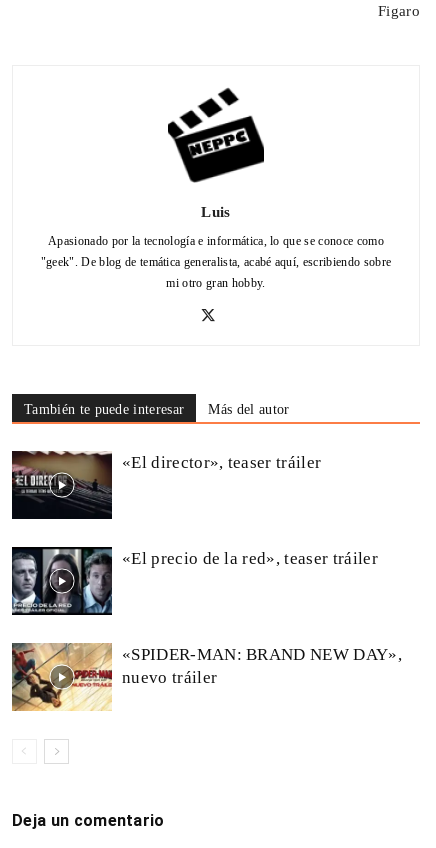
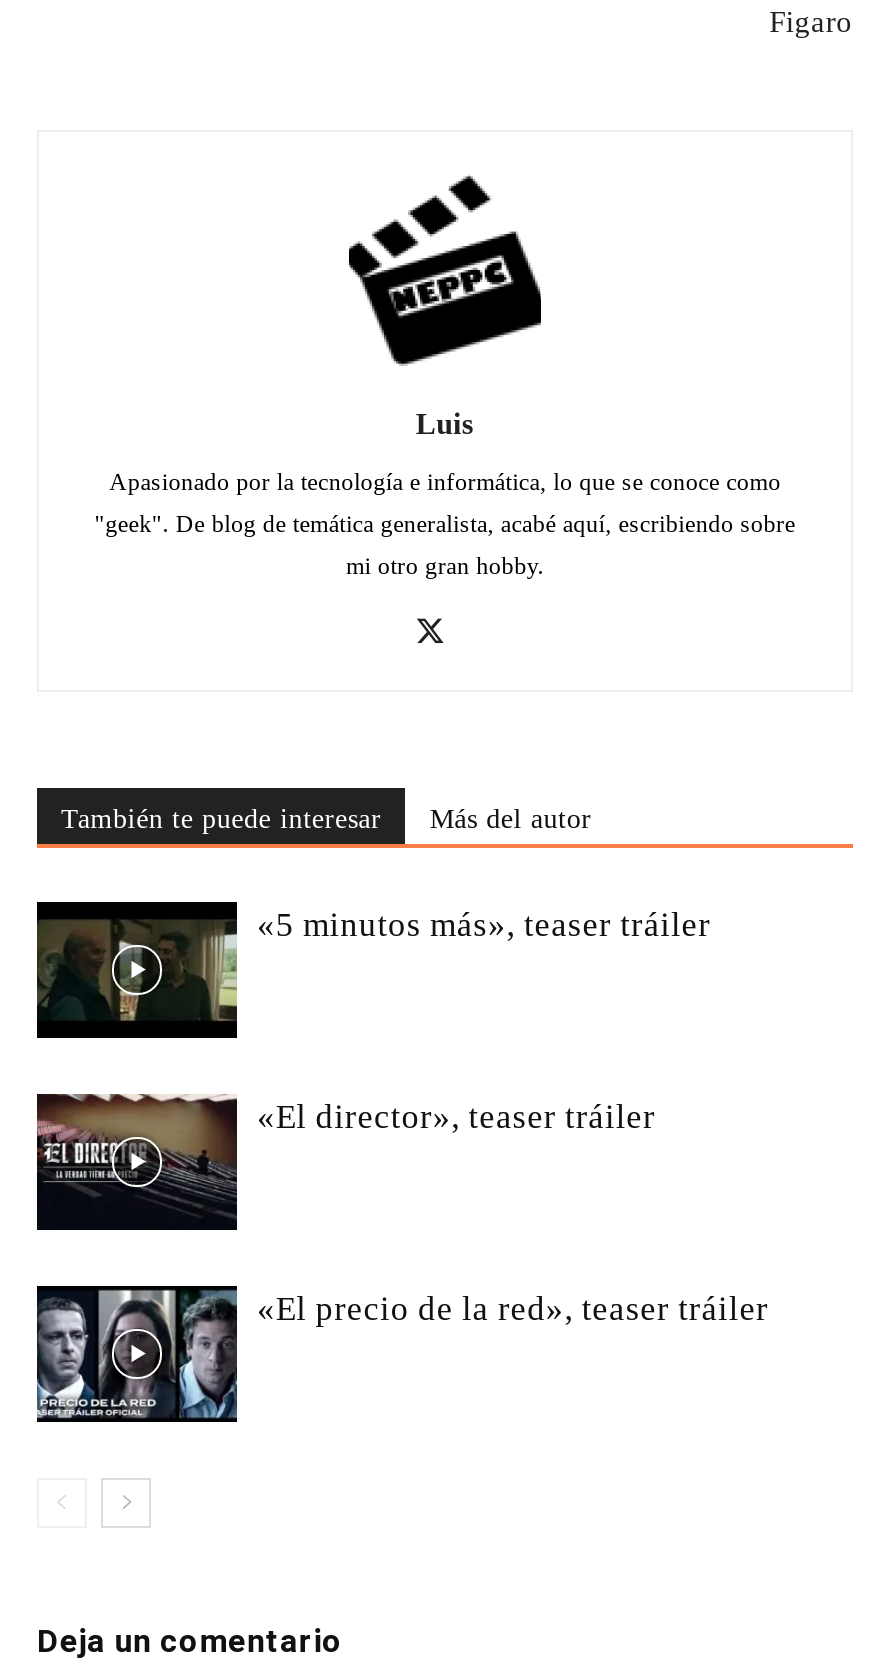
none -> [37,900,711,1020] [image] | «5 minutos más», teaser tráiler
moved [10,449,378,568] -> [33,1090,769,1327]: [image] | «El director», teaser tráiler | «El precio de la red», teaser tráiler
moved [10,547,114,615] -> [33,1286,241,1422]: [image]
[11,642,402,712] [image] | «SPIDER-MAN: BRAND NEW DAY», | nuevo tráiler -> none

